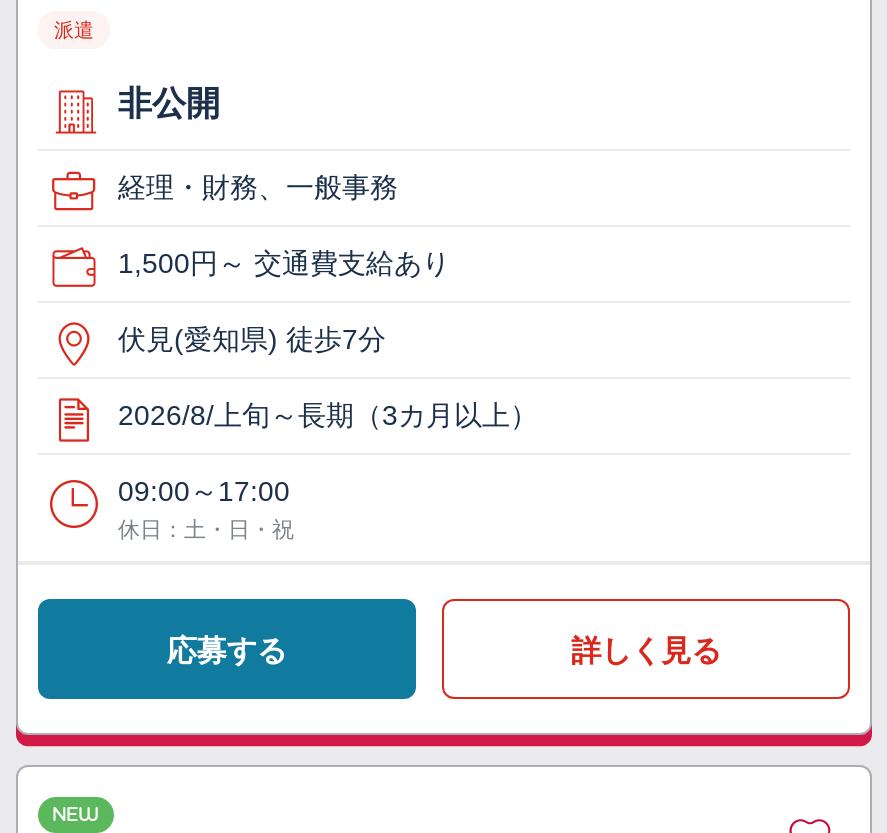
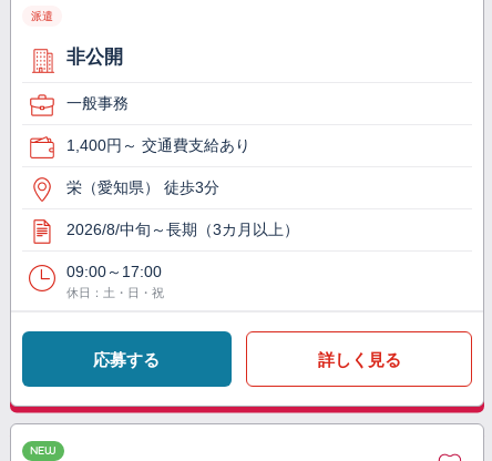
[118,172,398,204] 経理・財務、一般事務 -> [66,95,129,112] 一般事務
[118,248,450,280] 1,500円～ 交通費支給あり -> [66,137,250,154] 1,400円～ 交通費支給あり
[118,324,386,356] 伏見(愛知県) 徒歩7分 -> [66,179,219,196] 栄（愛知県） 徒歩3分
[118,400,538,432] 2026/8/上旬～長期（3カ月以上） -> [66,221,299,239] 2026/8/中旬～長期（3カ月以上）

